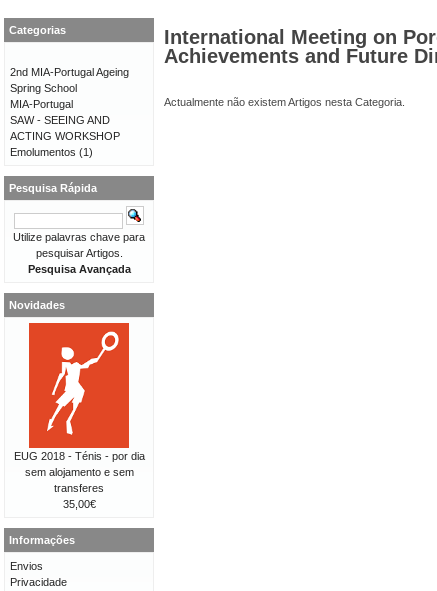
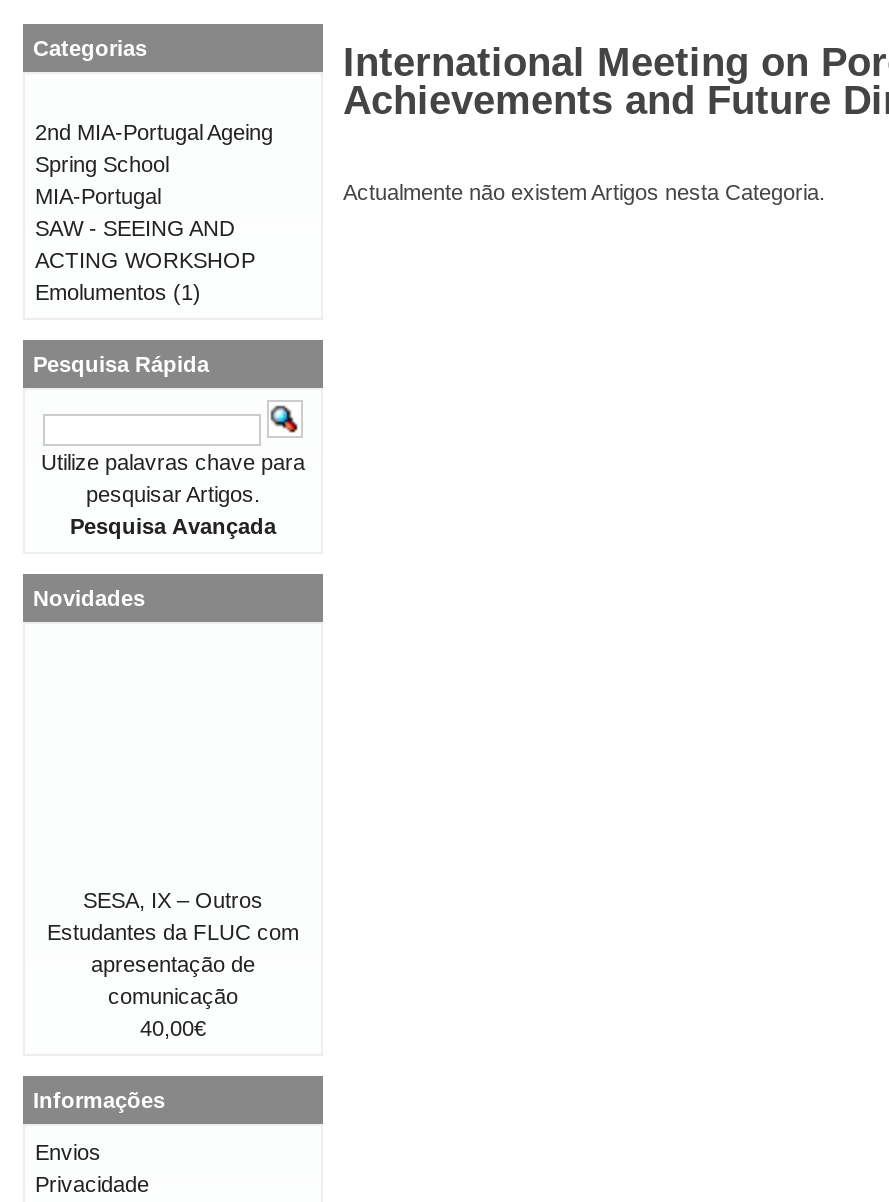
[28,322,130,427] [image] -> none
[13,450,144,510] EUG 2018 - Ténis - por dia | sem alojamento e sem | transferes | 35,00€ -> [47,888,299,1040] SESA, IX – Outros | Estudantes da FLUC com | apresentação de | comunicação | 40,00€

